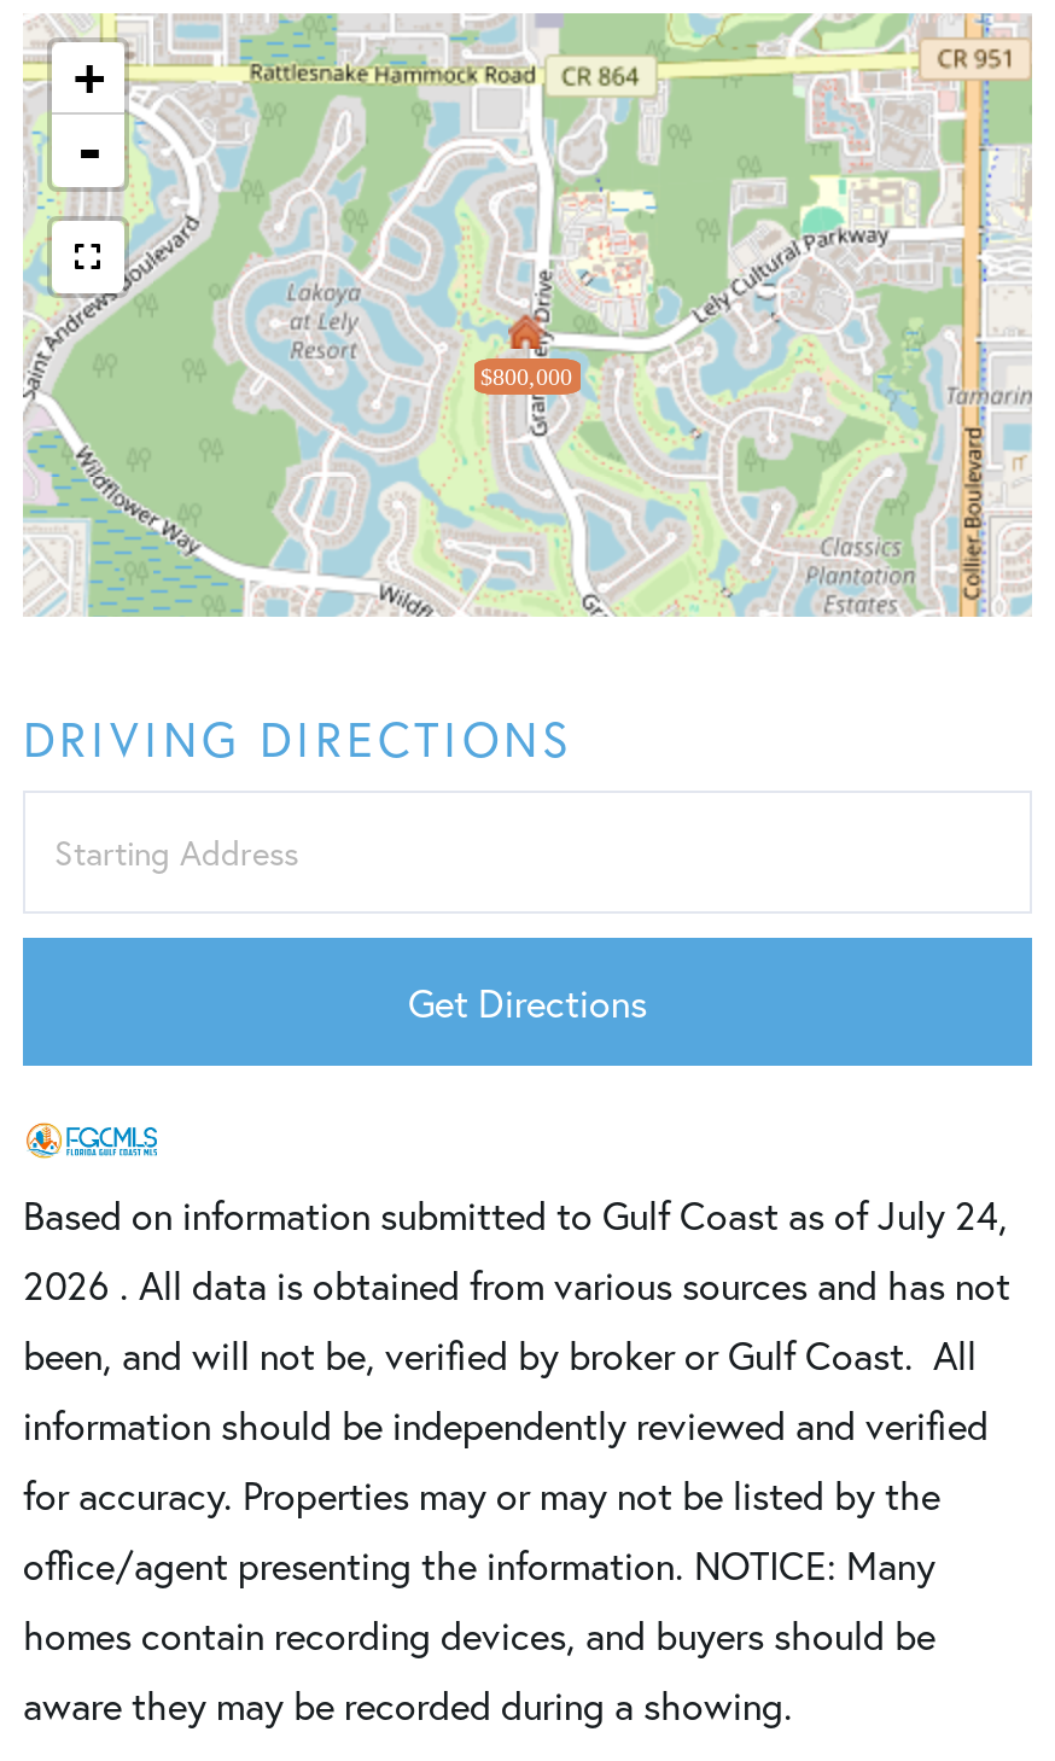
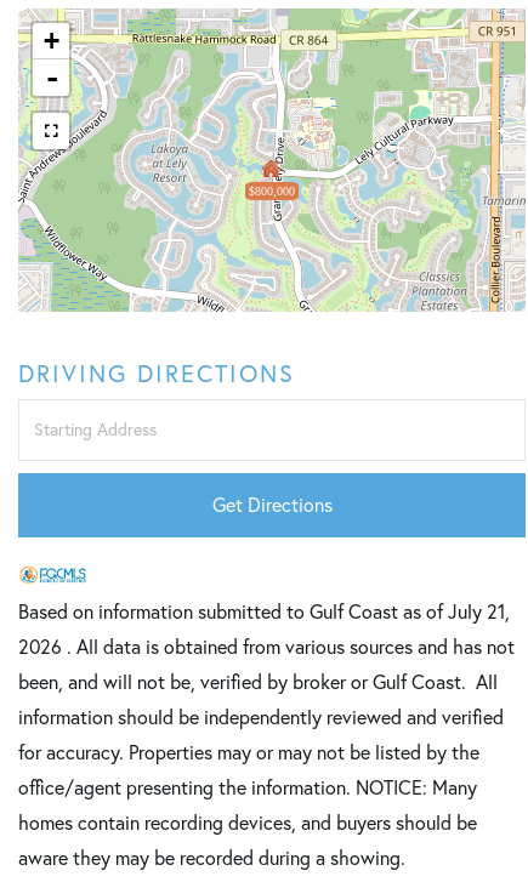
[23,1188,1008,1239] Based on information submitted to Gulf Coast as of July 24, -> [18,599,510,623] Based on information submitted to Gulf Coast as of July 21,

